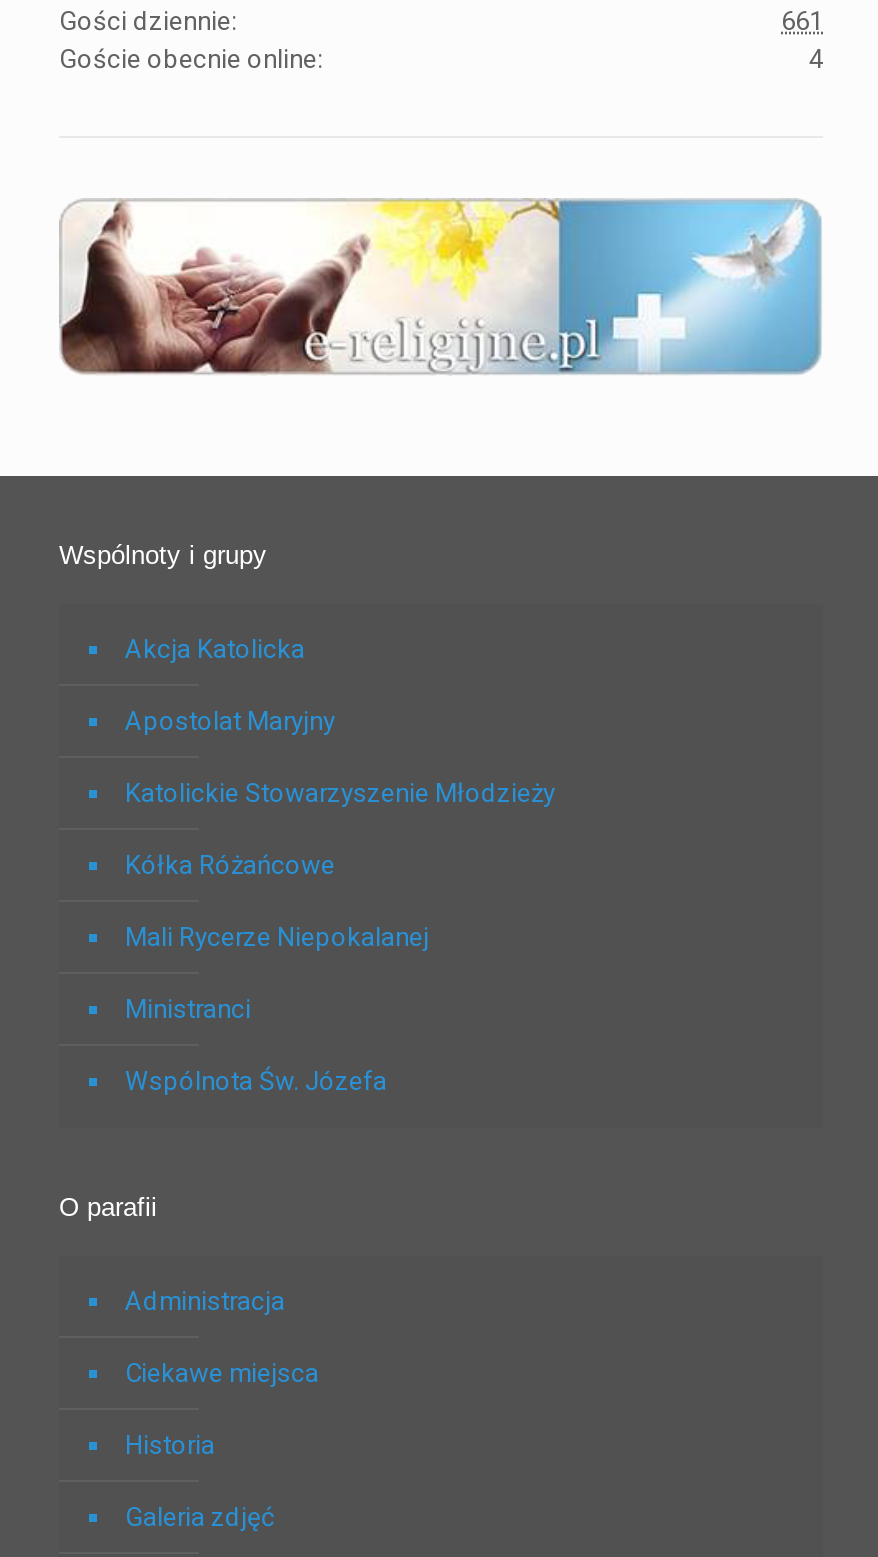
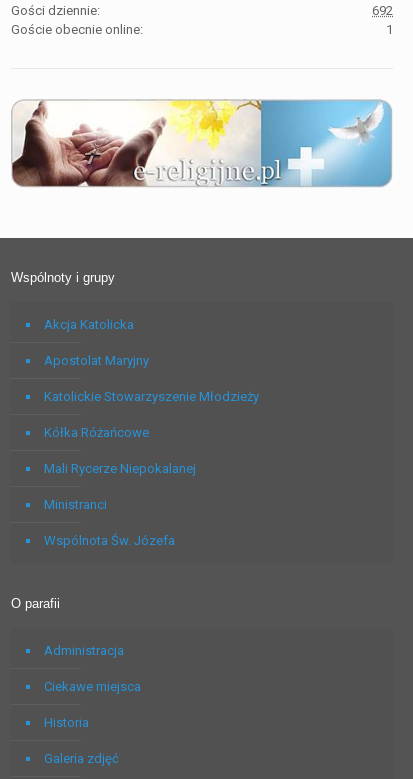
[781,6,823,36] 661 -> [372,3,393,18] 692
[809,44,823,74] 4 -> [386,22,393,37] 1

